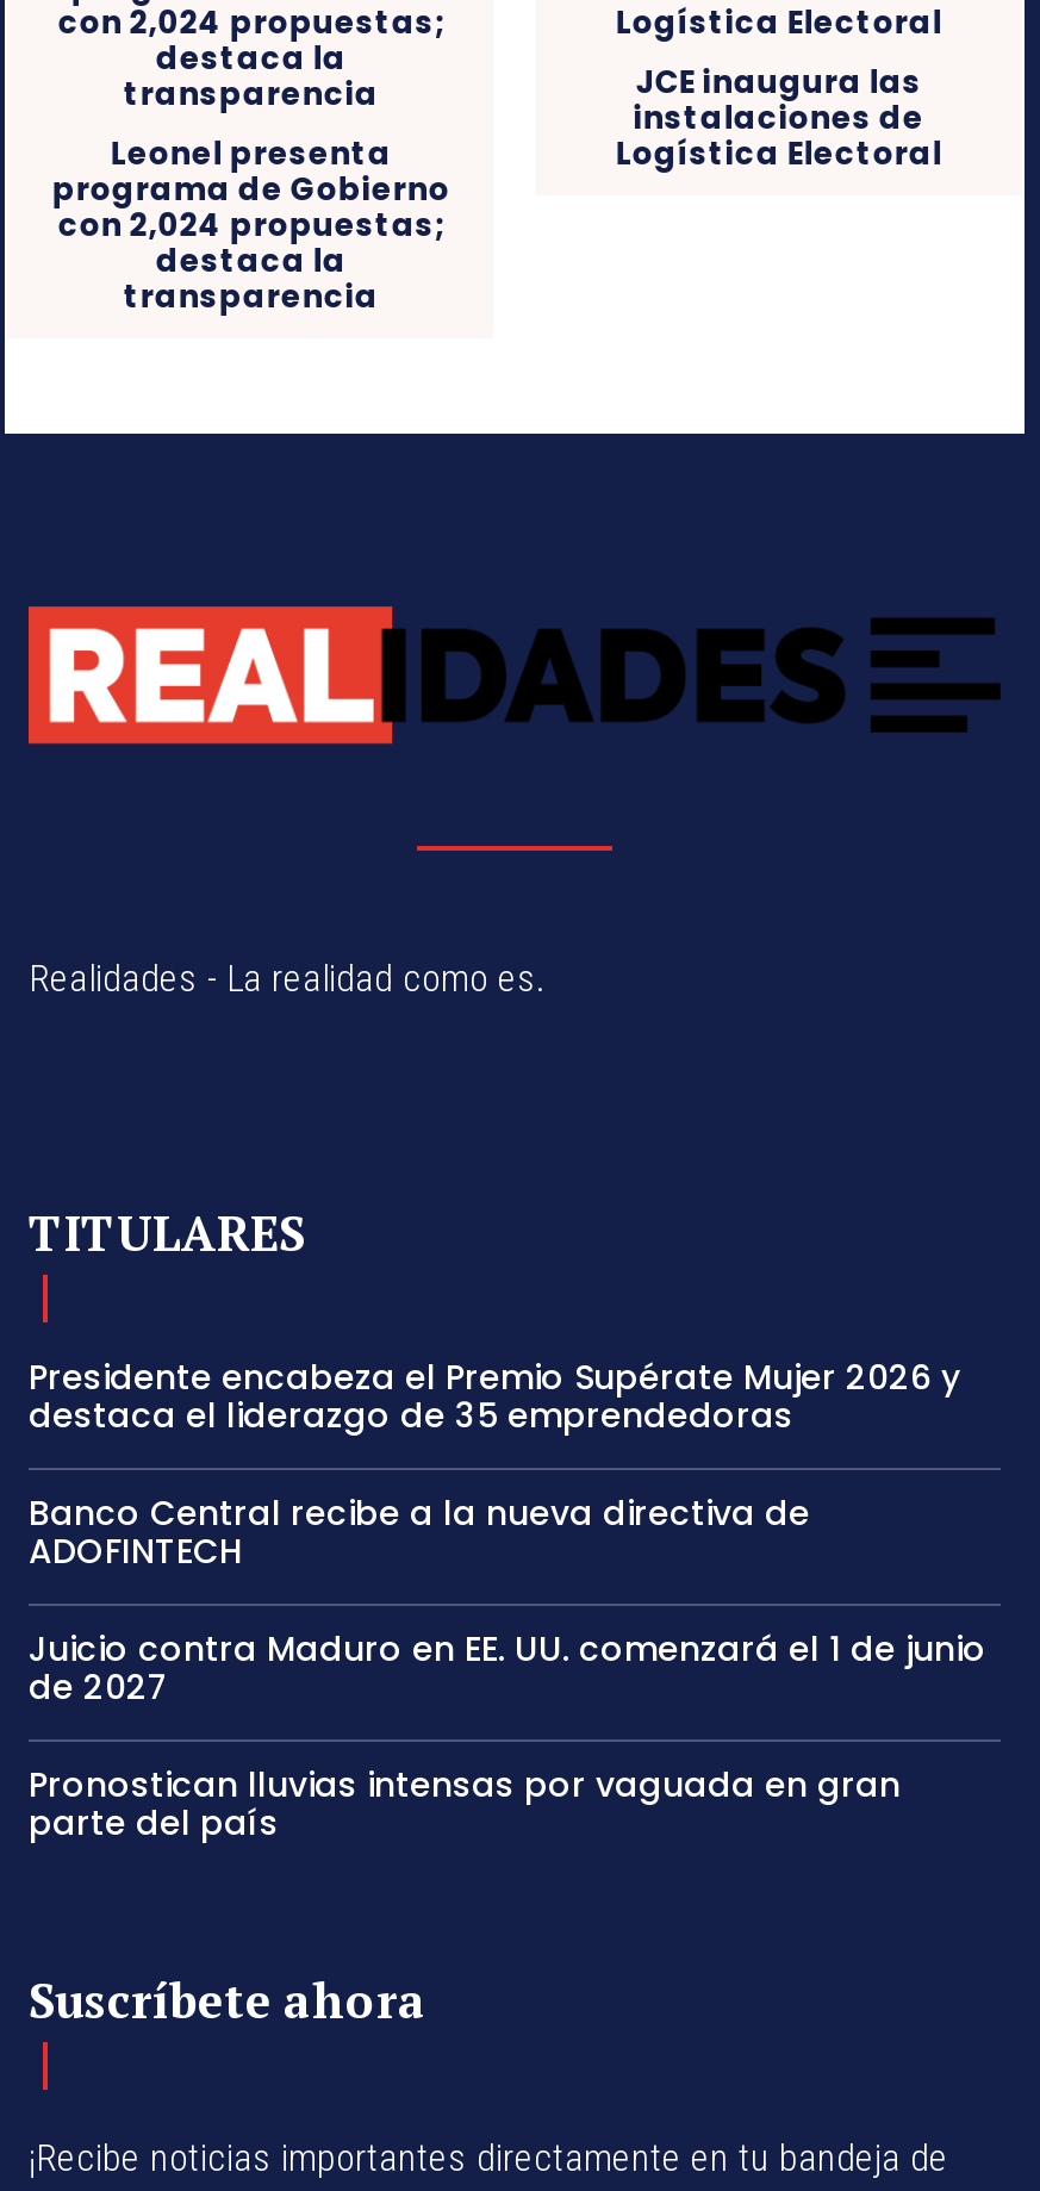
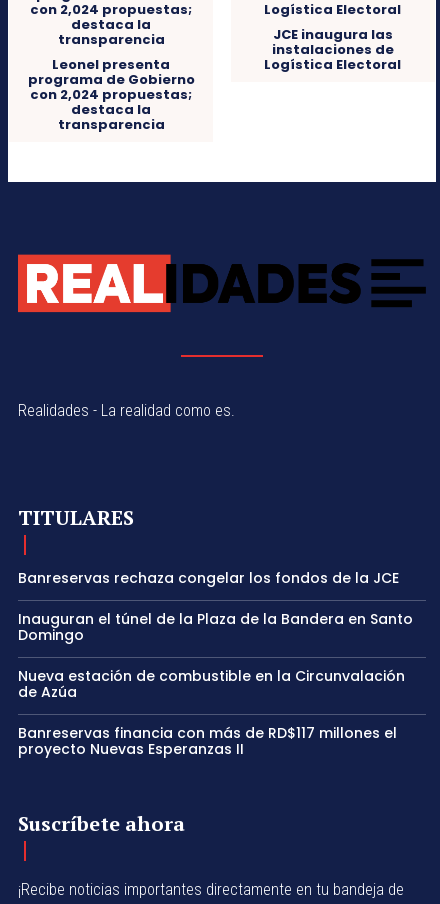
[29,1354,960,1440] Presidente encabeza el Premio Supérate Mujer 2026 y | destaca el liderazgo de 35 emprendedoras -> [18,568,399,588] Banreservas rechaza congelar los fondos de la JCE
[29,1490,810,1576] Banco Central recibe a la nueva directiva de | ADOFINTECH -> [18,609,413,645] Inauguran el túnel de la Plaza de la Bandera en Santo | Domingo
[29,1626,986,1711] Juicio contra Maduro en EE. UU. comenzará el 1 de junio | de 2027 -> [18,666,405,702] Nueva estación de combustible en la Circunvalación | de Azúa
[29,1761,901,1847] Pronostican lluvias intensas por vaguada en gran | parte del país -> [18,723,397,759] Banreservas financia con más de RD$117 millones el | proyecto Nuevas Esperanzas II

